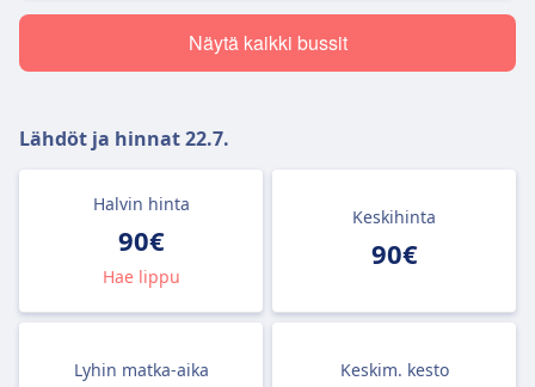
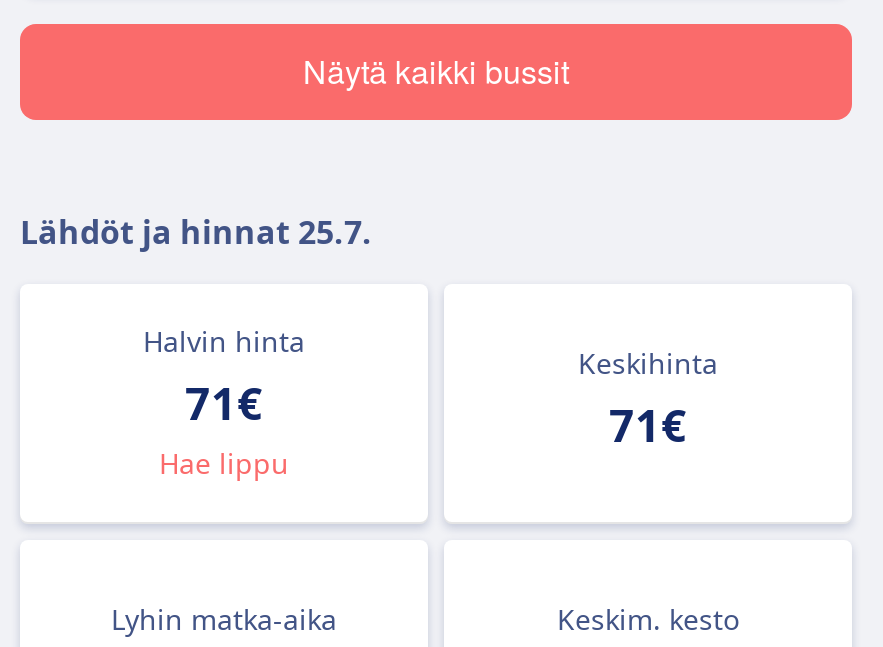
[19,125,229,152] Lähdöt ja hinnat 22.7. -> [20,210,372,254] Lähdöt ja hinnat 25.7.
[118,222,164,258] 90€ -> [185,372,263,432] 71€
[371,235,417,271] 90€ -> [609,394,687,454] 71€

